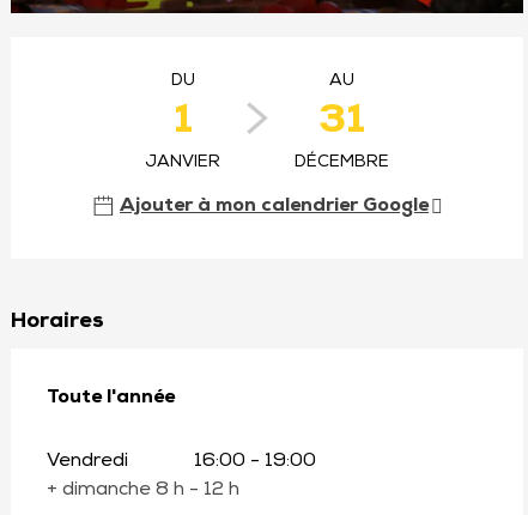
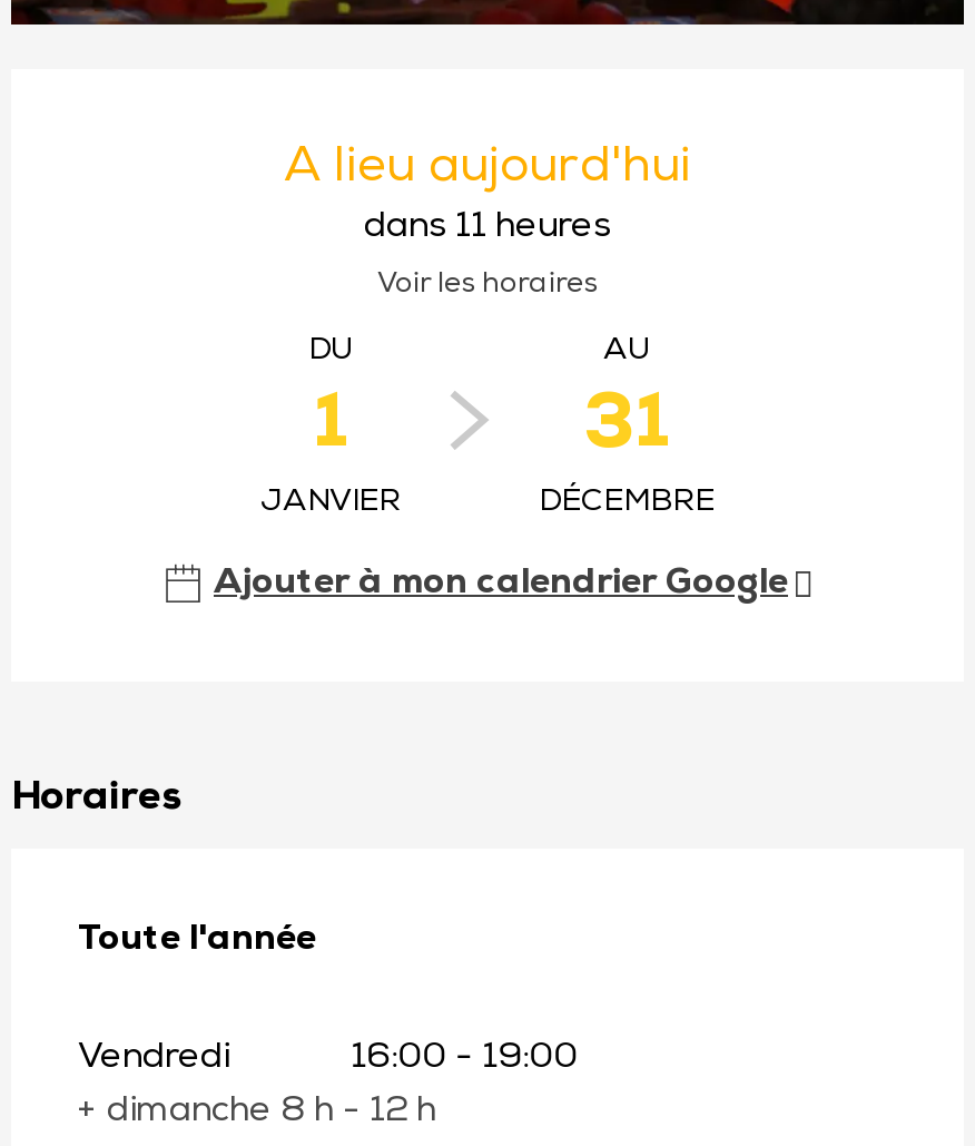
none -> [284,142,691,299] A lieu aujourd'hui | dans 11 heures | Voir les horaires

